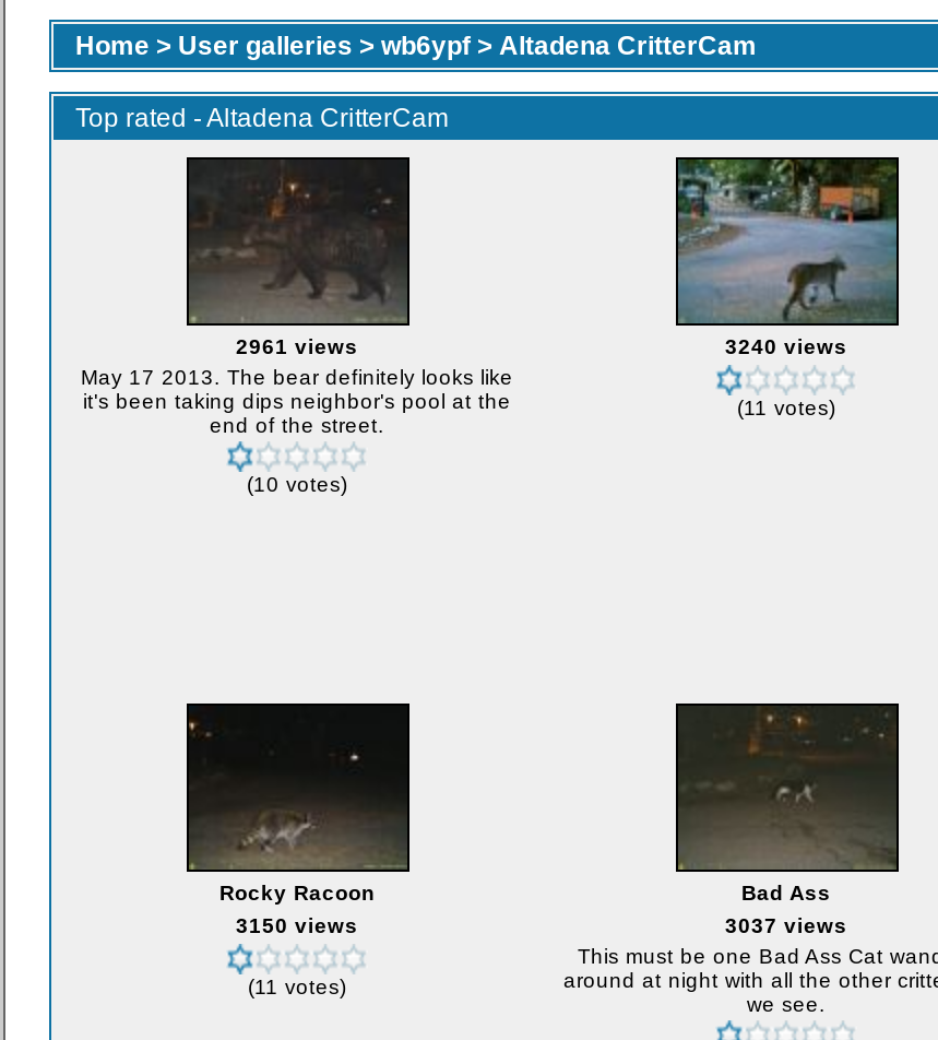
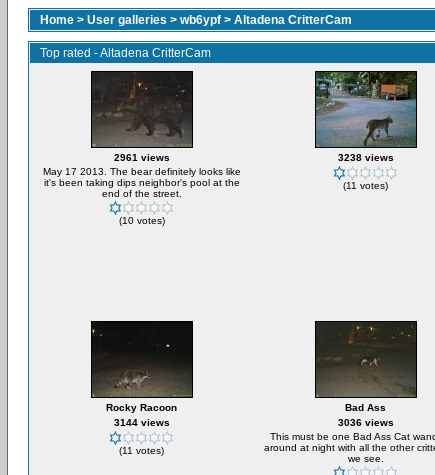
[725,334,847,358] 3240 views -> [337,152,393,163] 3238 views
[236,913,358,937] 3150 views -> [113,417,169,428] 3144 views
[725,913,847,937] 3037 views -> [337,417,393,428] 3036 views

